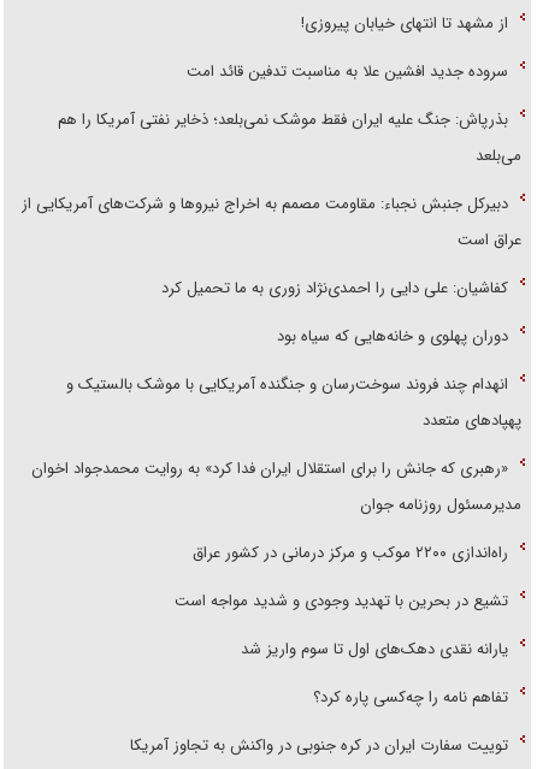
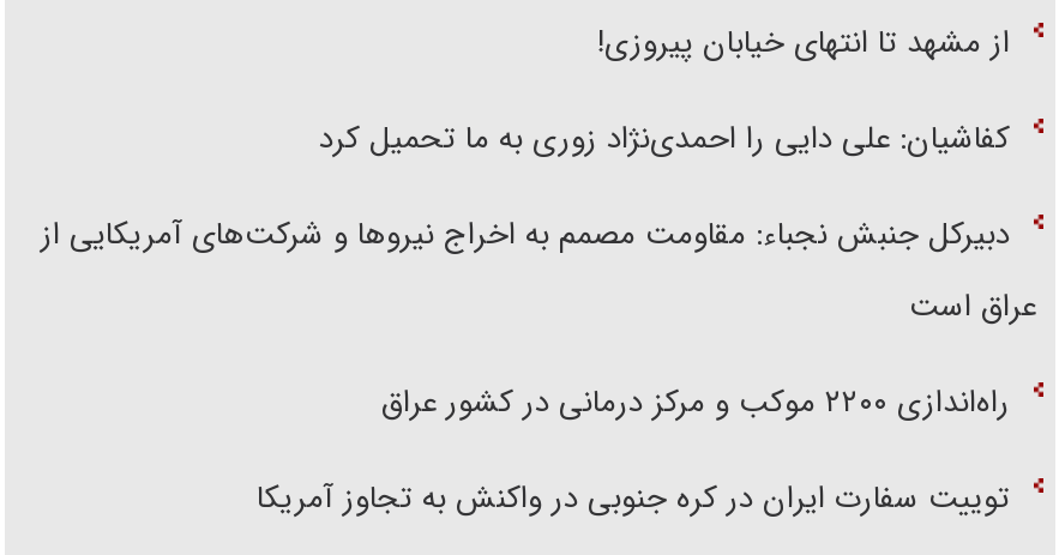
[58,59,521,169] سروده جدید افشین علا به مناسبت تدفین قائد امت | بذرپاش: جنگ علیه ایران فقط موشک نمی‌بلعد؛ ذخایر نفتی آمریکا را هم | می‌بلعد -> none
moved [161,276,508,301] -> [319,114,1010,164]: کفاشیان: علی دایی را احمدی‌نژاد زوری به ما تحمیل کرد
[31,324,521,518] دوران پهلوی و خانه‌هایی که سیاه بود | انهدام چند فروند سوخت‌رسان و جنگنده آمریکایی با موشک بالستیک و | پهپاد‌های متعدد | «رهبری که جانش را برای استقلال ایران فدا کرد» به روایت محمد‌جواد اخوان | مدیرمسئول روزنامه جوان -> none
[175,589,508,710] تشیع در بحرین با تهدید وجودی و شدید مواجه است | یارانه نقدی دهک‌های اول تا سوم واریز شد | تفاهم نامه را چه‌کسی پاره کرد؟ -> none

